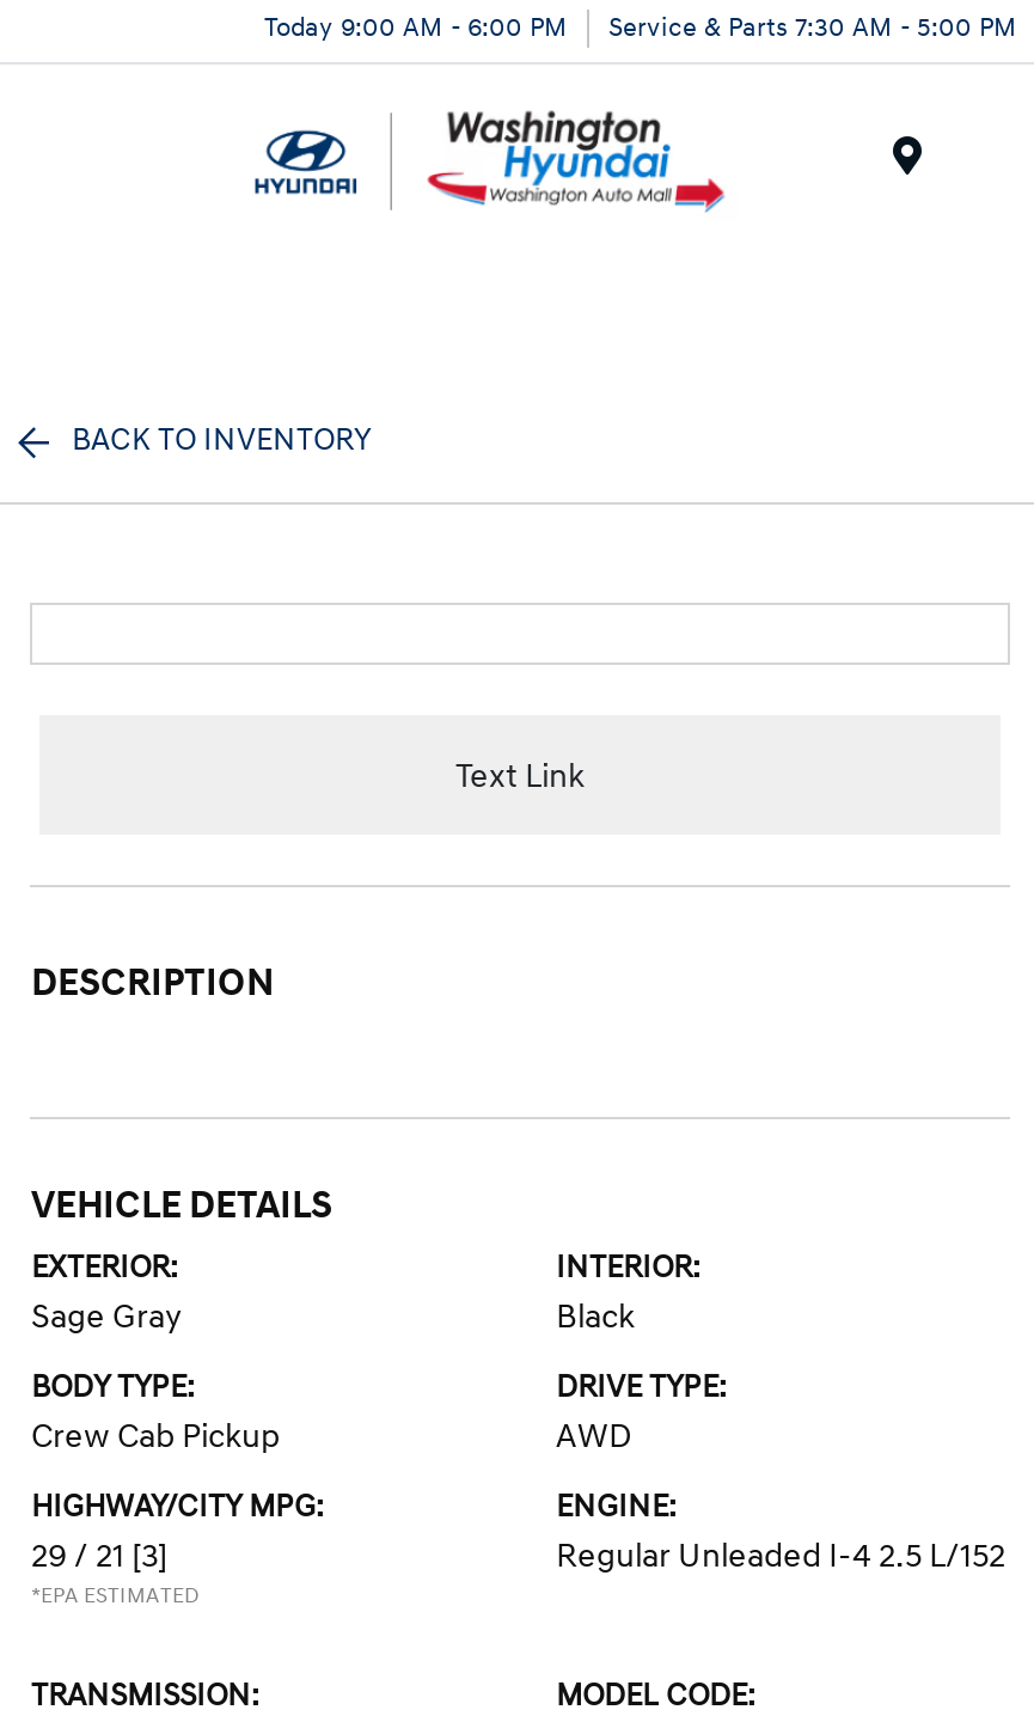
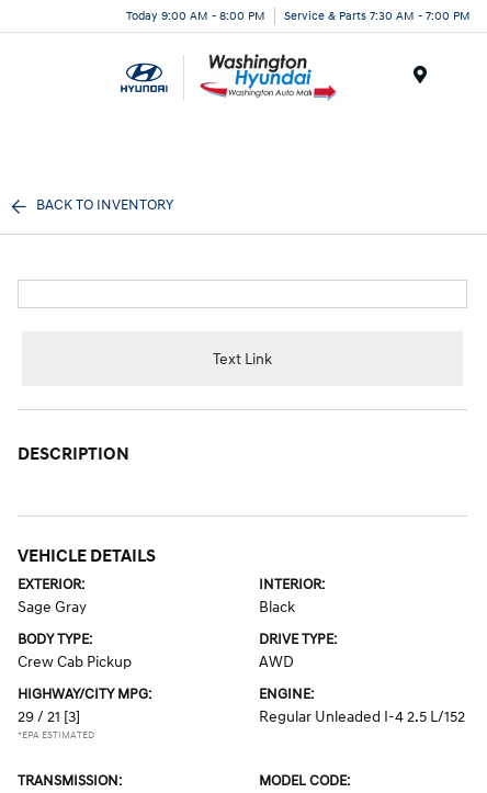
[264,11,568,42] Today 9:00 AM - 6:00 PM -> [126,8,265,22] Today 9:00 AM - 8:00 PM
[608,11,1017,42] Service & Parts 7:30 AM - 5:00 PM -> [284,8,471,22] Service & Parts 7:30 AM - 7:00 PM

